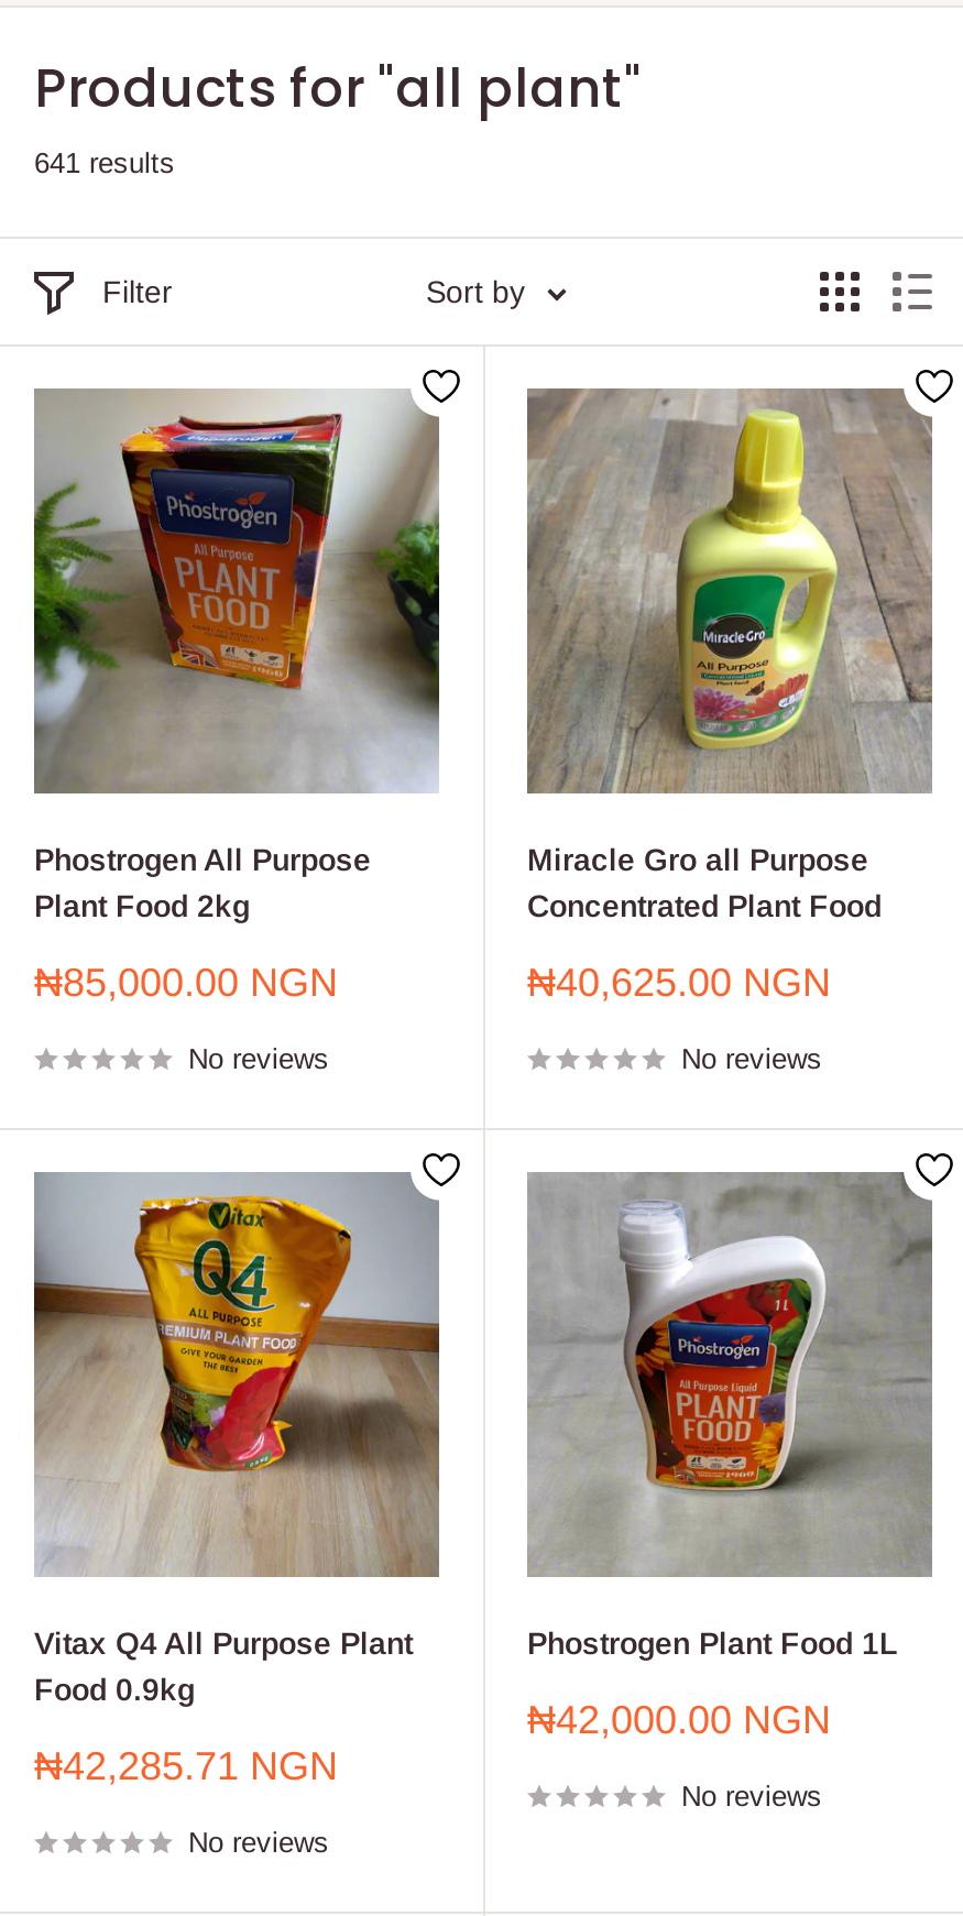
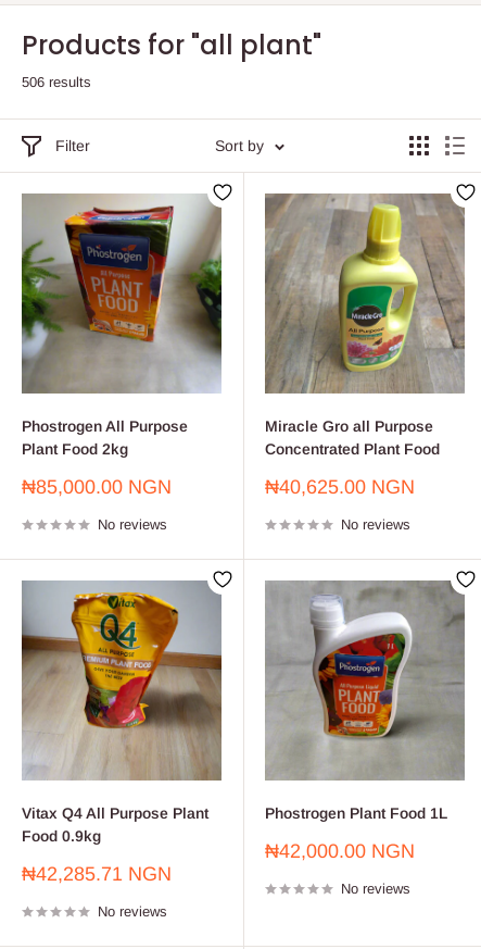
[34,146,175,179] 641 results -> [22,74,91,90] 506 results

